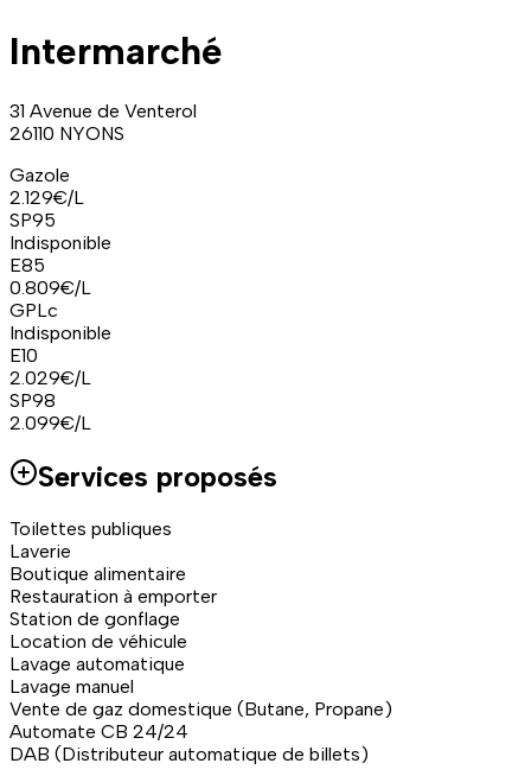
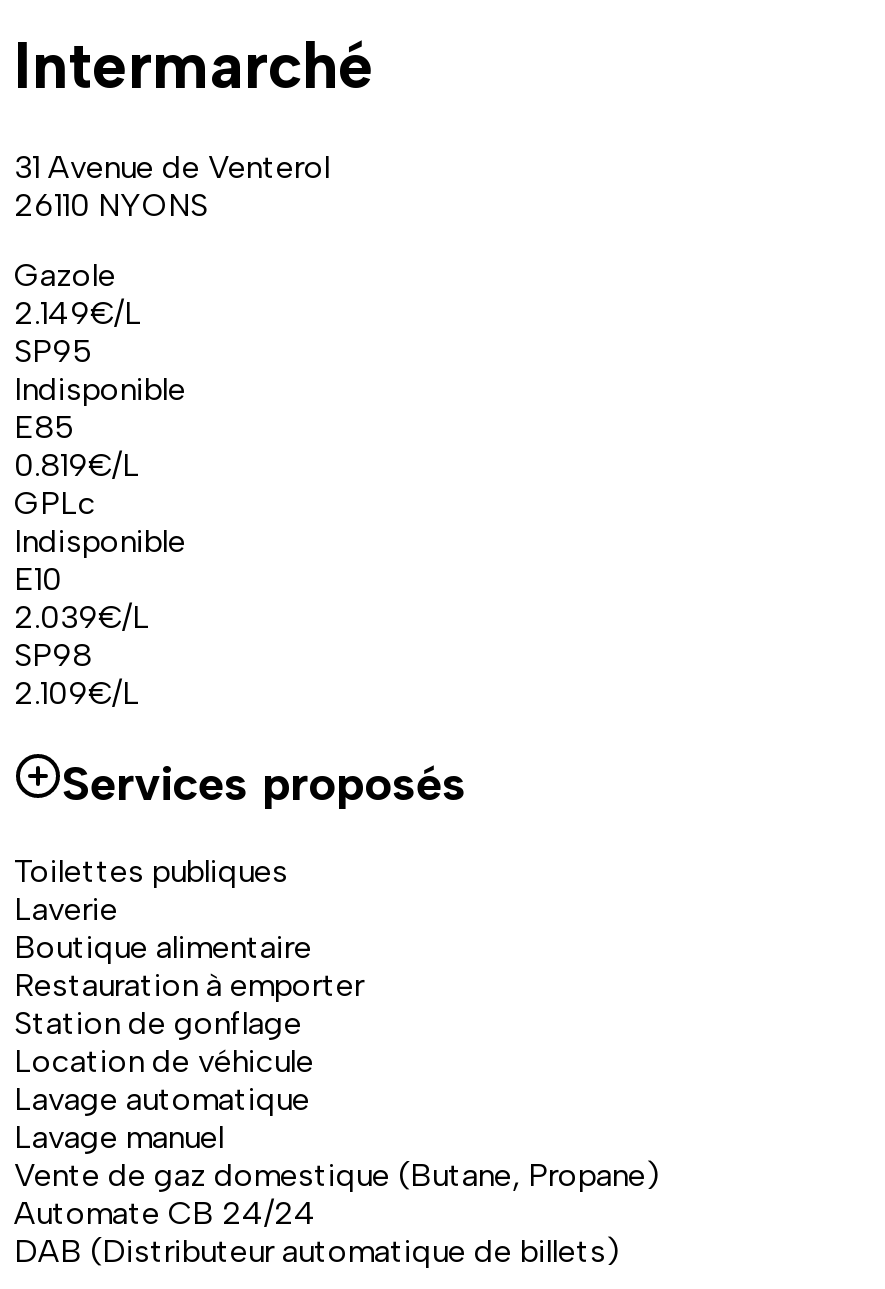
[9,186,84,209] 2.129€/L -> [14,294,142,332] 2.149€/L
[9,276,91,299] 0.809€/L -> [14,446,140,484] 0.819€/L
[9,367,91,389] 2.029€/L -> [14,598,150,636] 2.039€/L
[9,412,91,434] 2.099€/L -> [14,674,140,712] 2.109€/L

